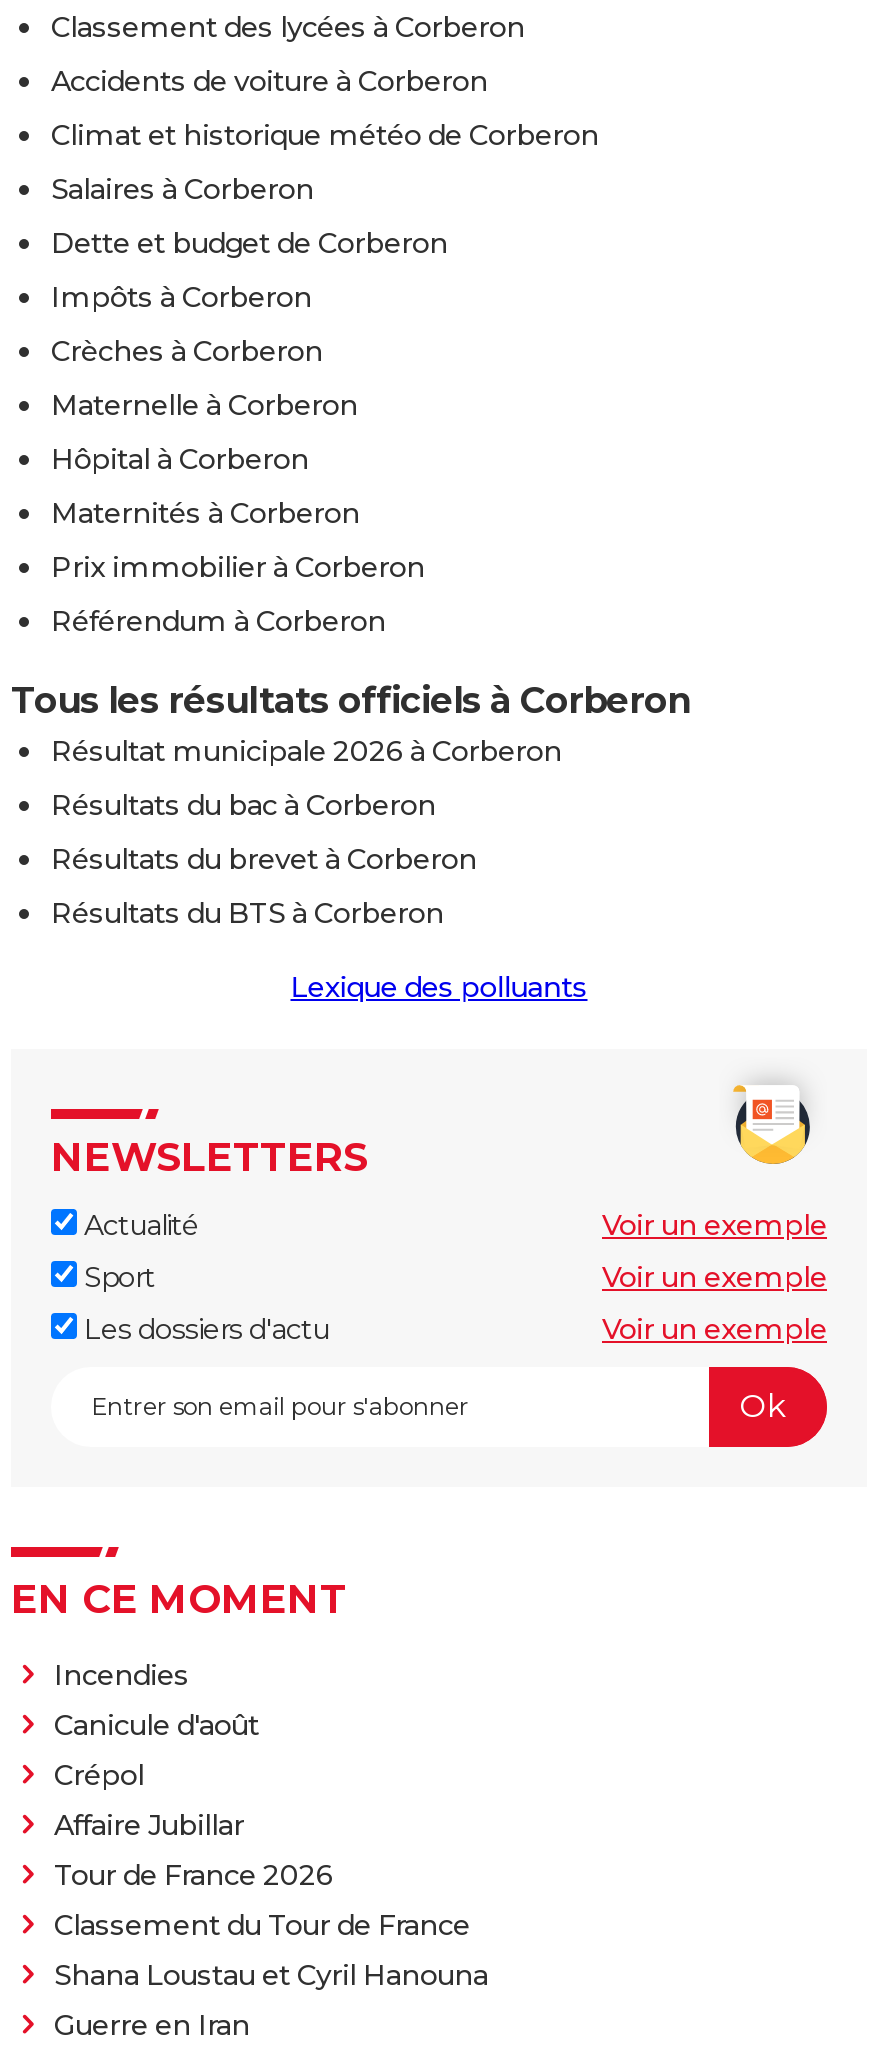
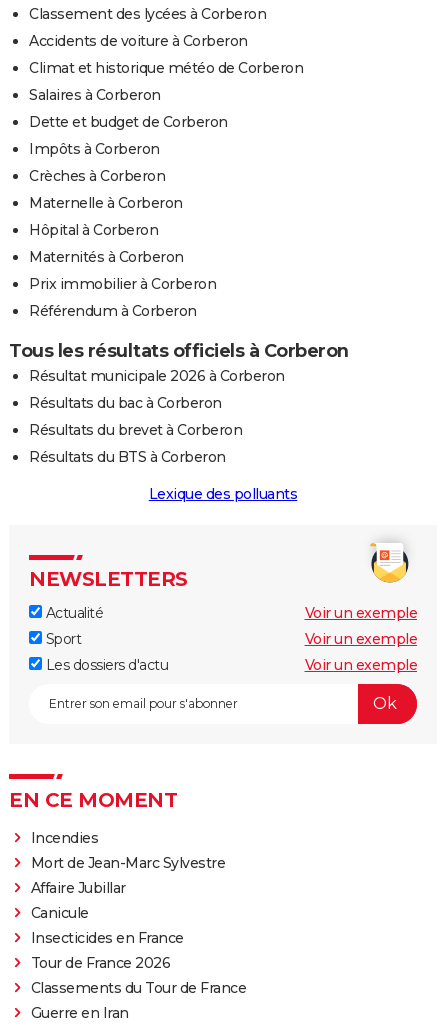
[54,1707,259,1793] Canicule d'août | Crépol -> [30,854,225,872] Mort de Jean-Marc Sylvestre
moved [54,1807,244,1843] -> [30,879,125,897]: Affaire Jubillar
none -> [30,904,183,947] Canicule | Insecticides en France
moved [54,1857,333,1893] -> [30,954,170,972]: Tour de France 2026
[54,1907,488,1993] Classement du Tour de France | Shana Loustau et Cyril Hanouna -> [30,979,246,997] Classements du Tour de France

